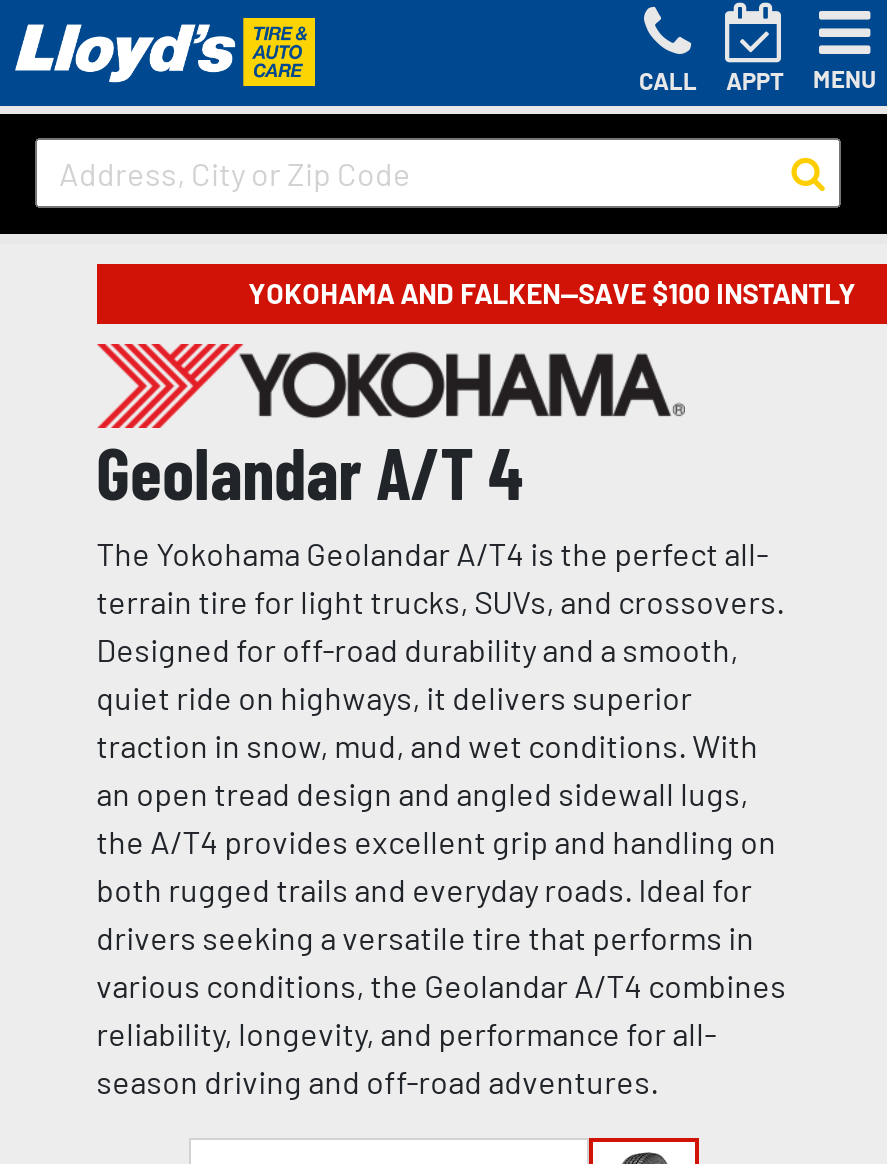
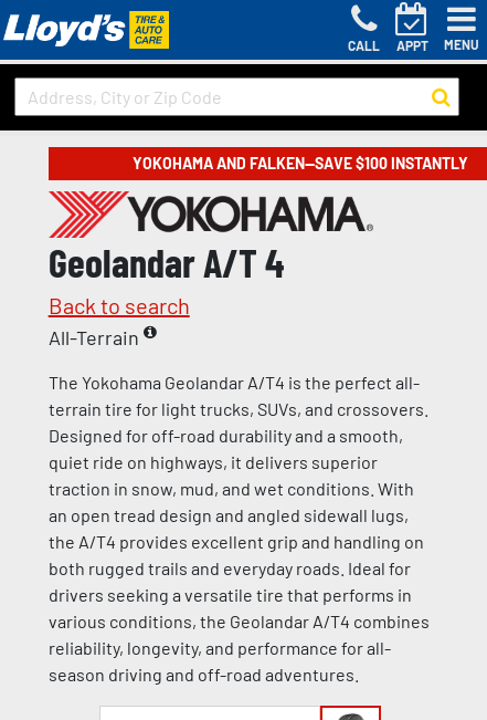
none -> [48,292,190,349] Back to search | All-Terrain

